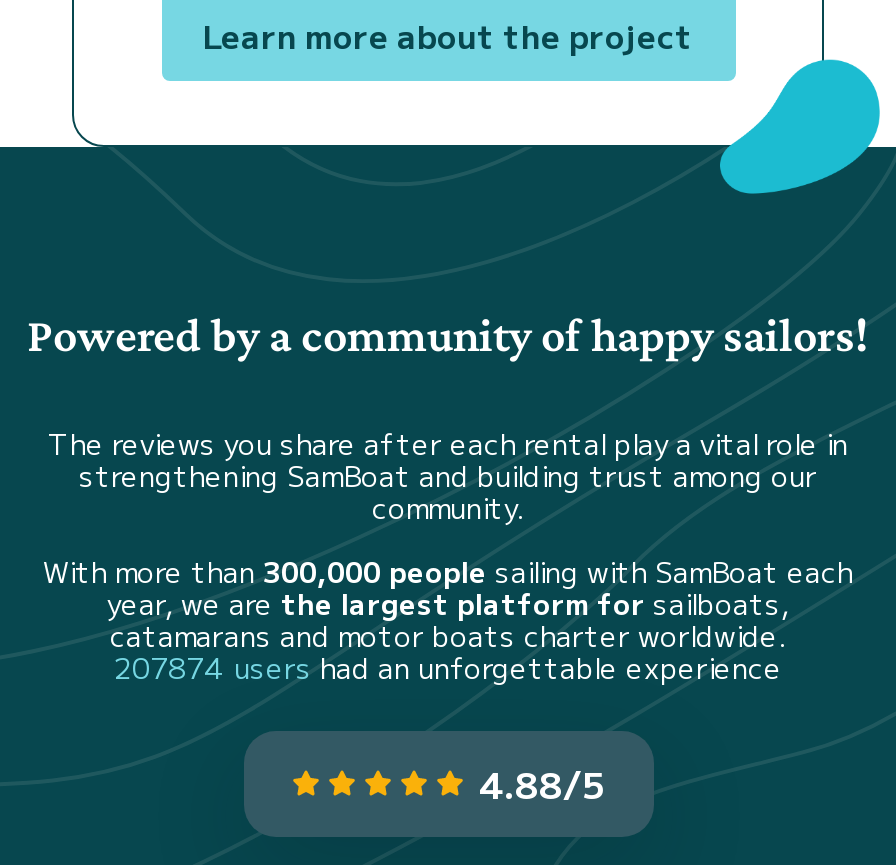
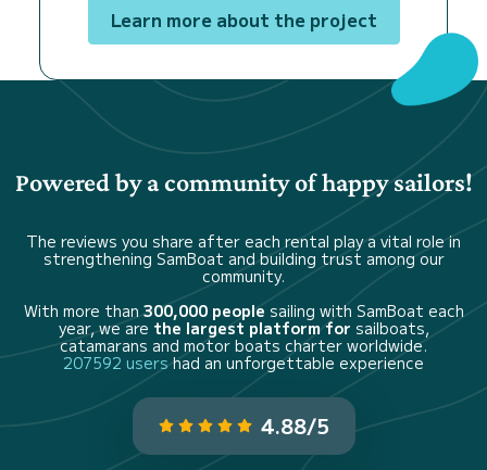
[114,647,782,687] 207874 usershad an unforgettable experience -> [63,351,424,373] 207592 usershad an unforgettable experience

